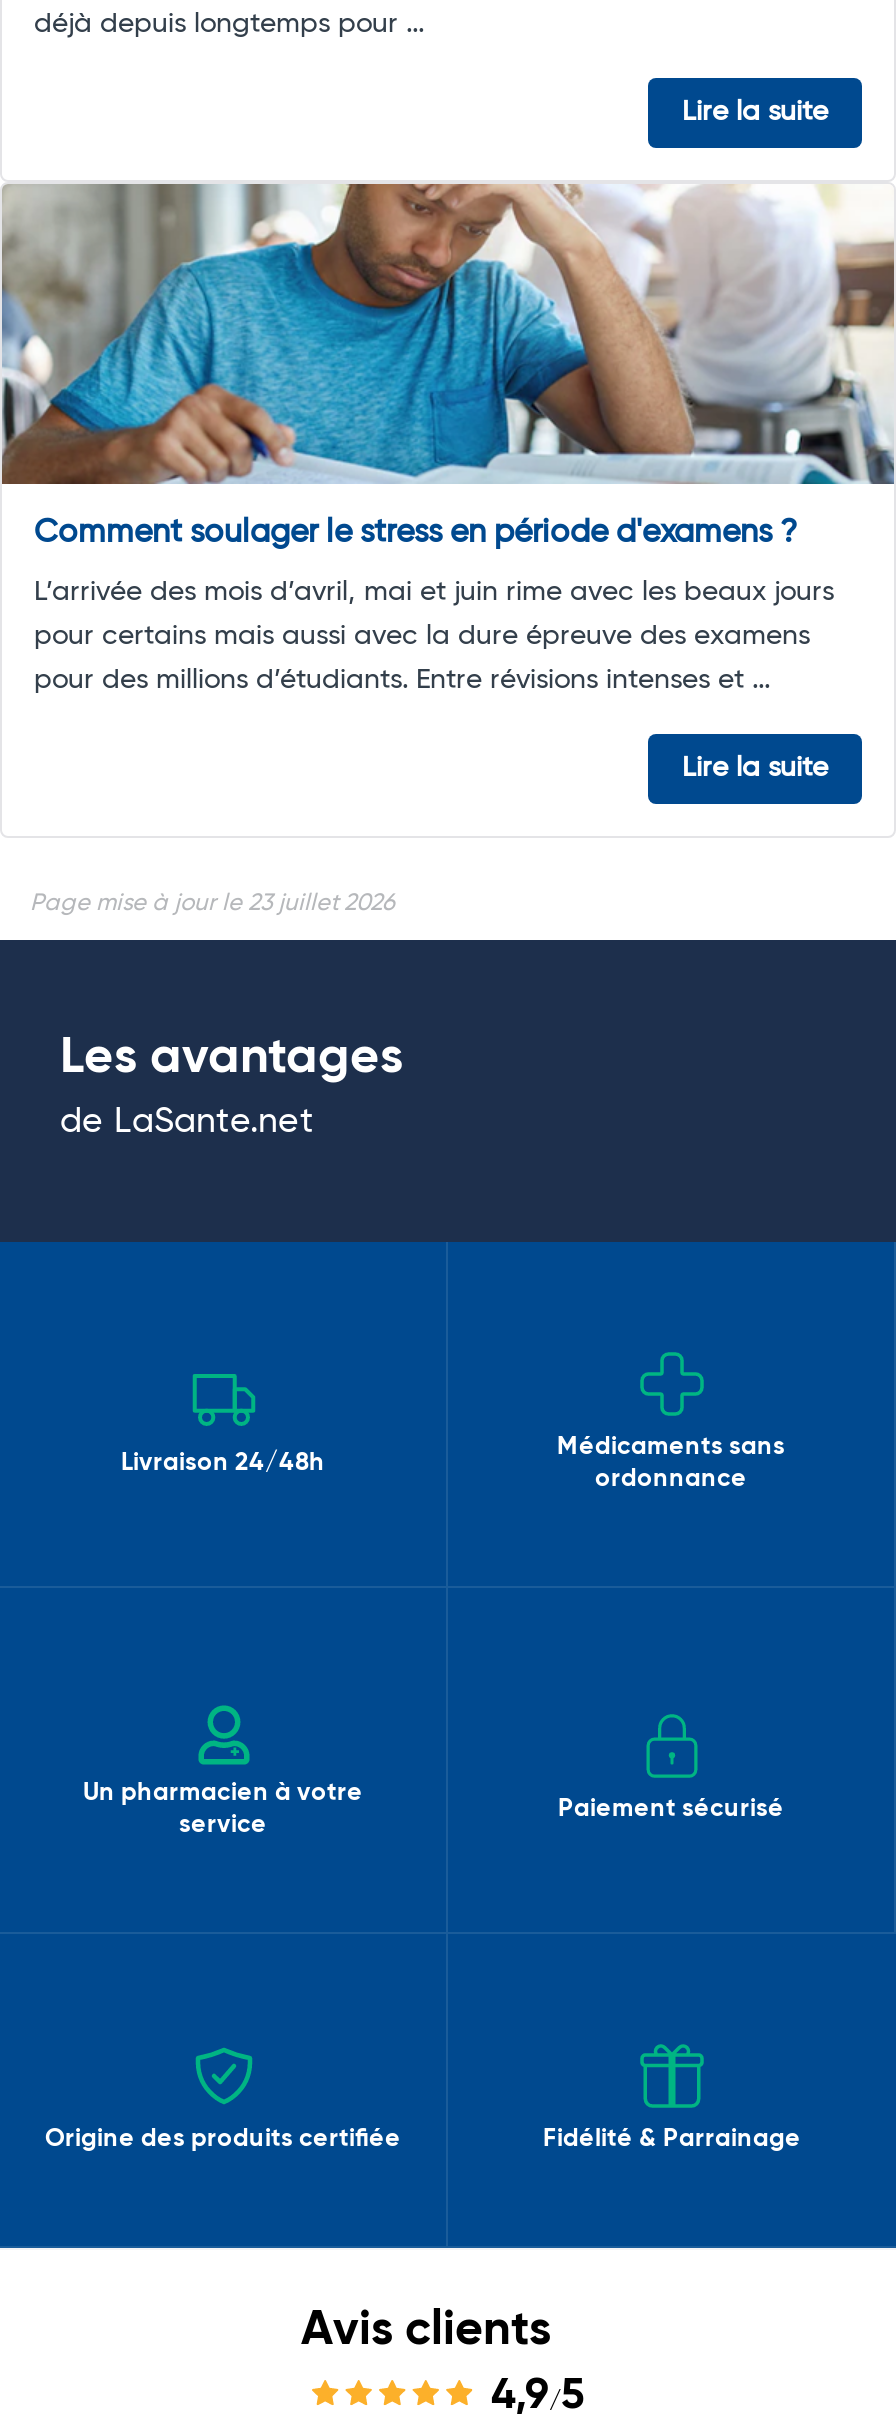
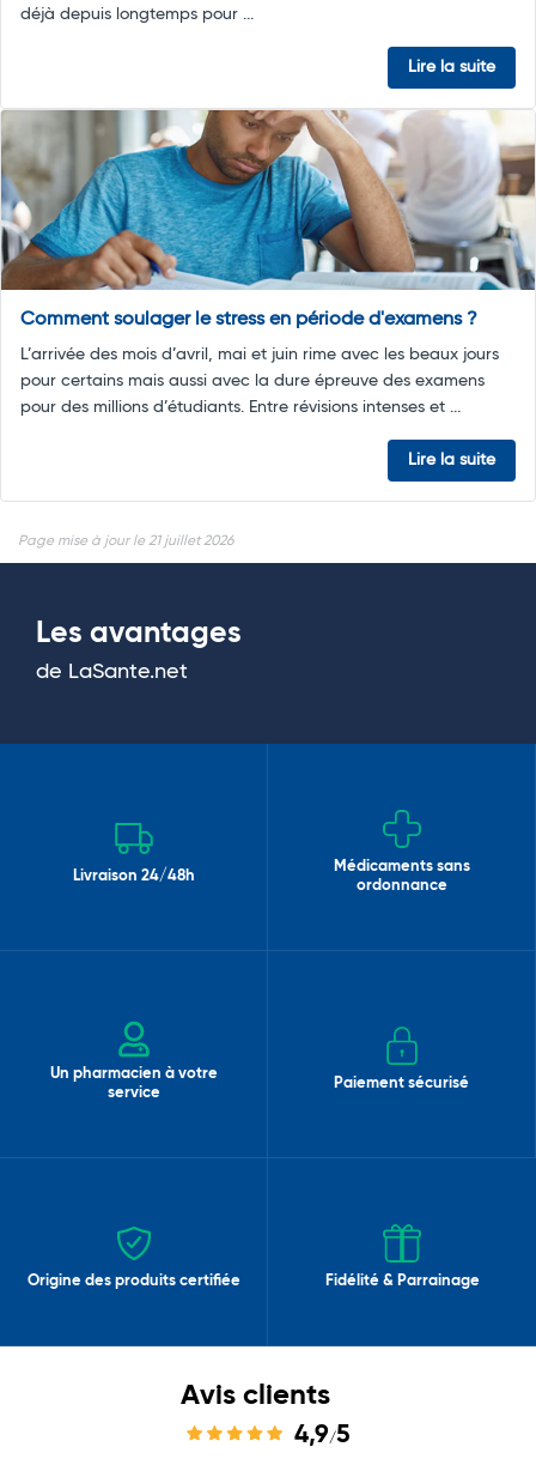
[30,893,394,917] Page mise à jour le 23 juillet 2026 -> [18,535,233,549] Page mise à jour le 21 juillet 2026

